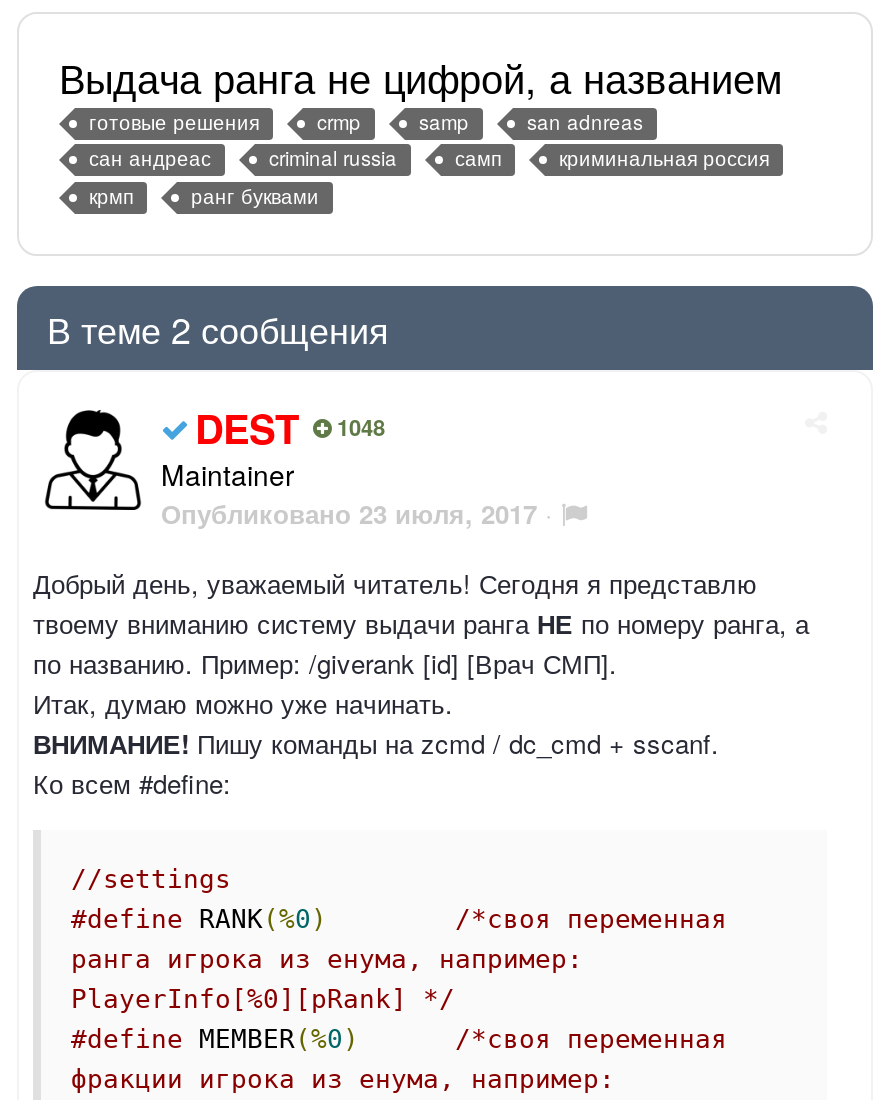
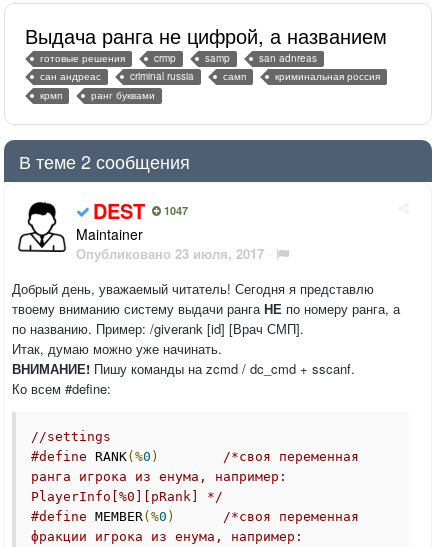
[195,398,385,456] DEST 1048 -> [93,196,188,225] DEST 1047

